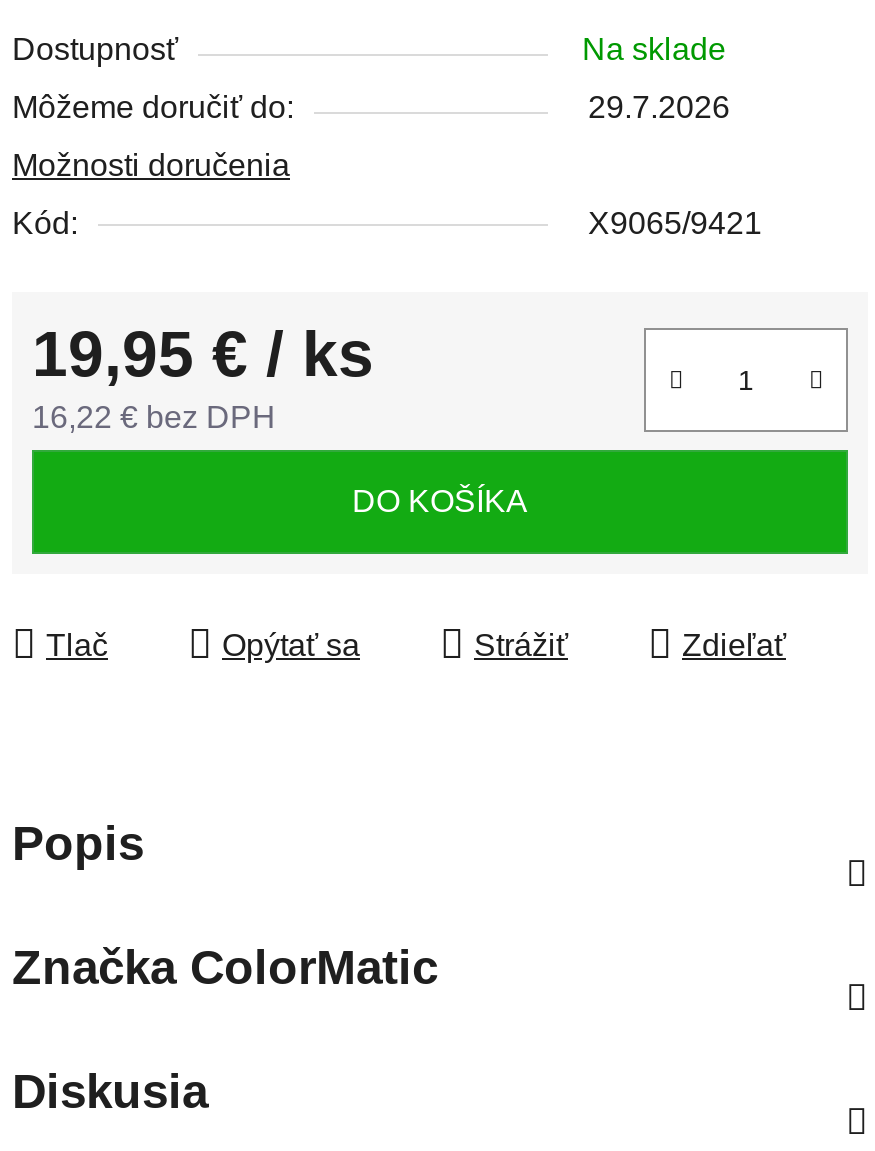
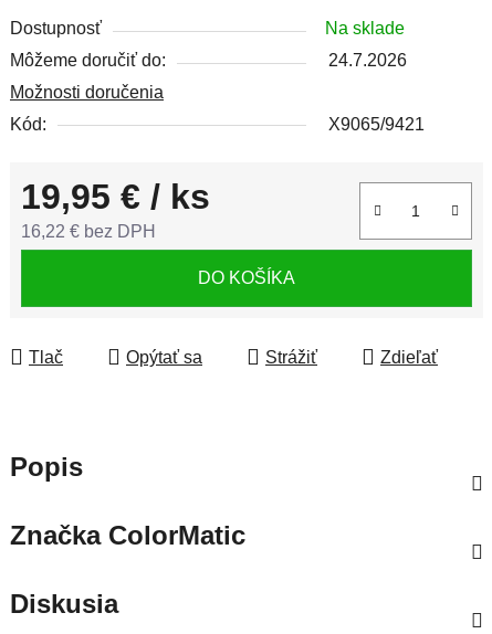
[588,89,730,123] 29.7.2026 -> [328,50,407,69] 24.7.2026

